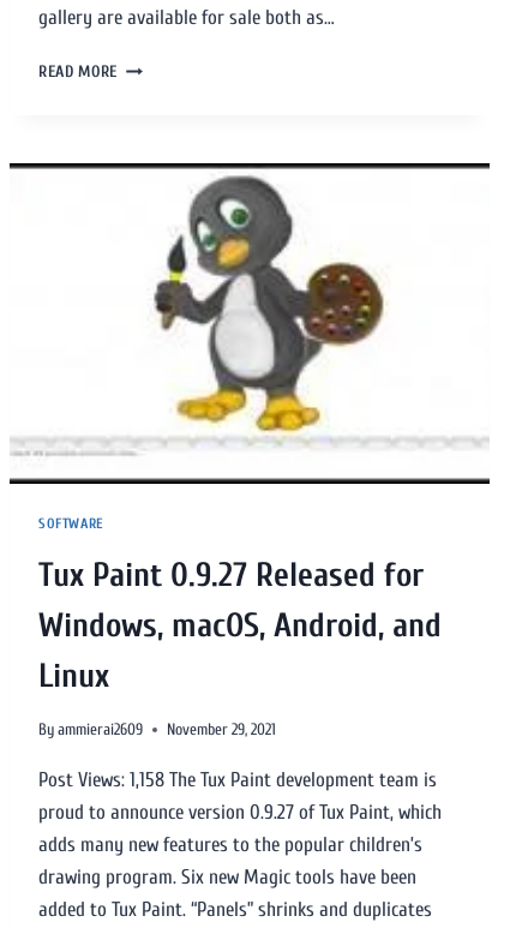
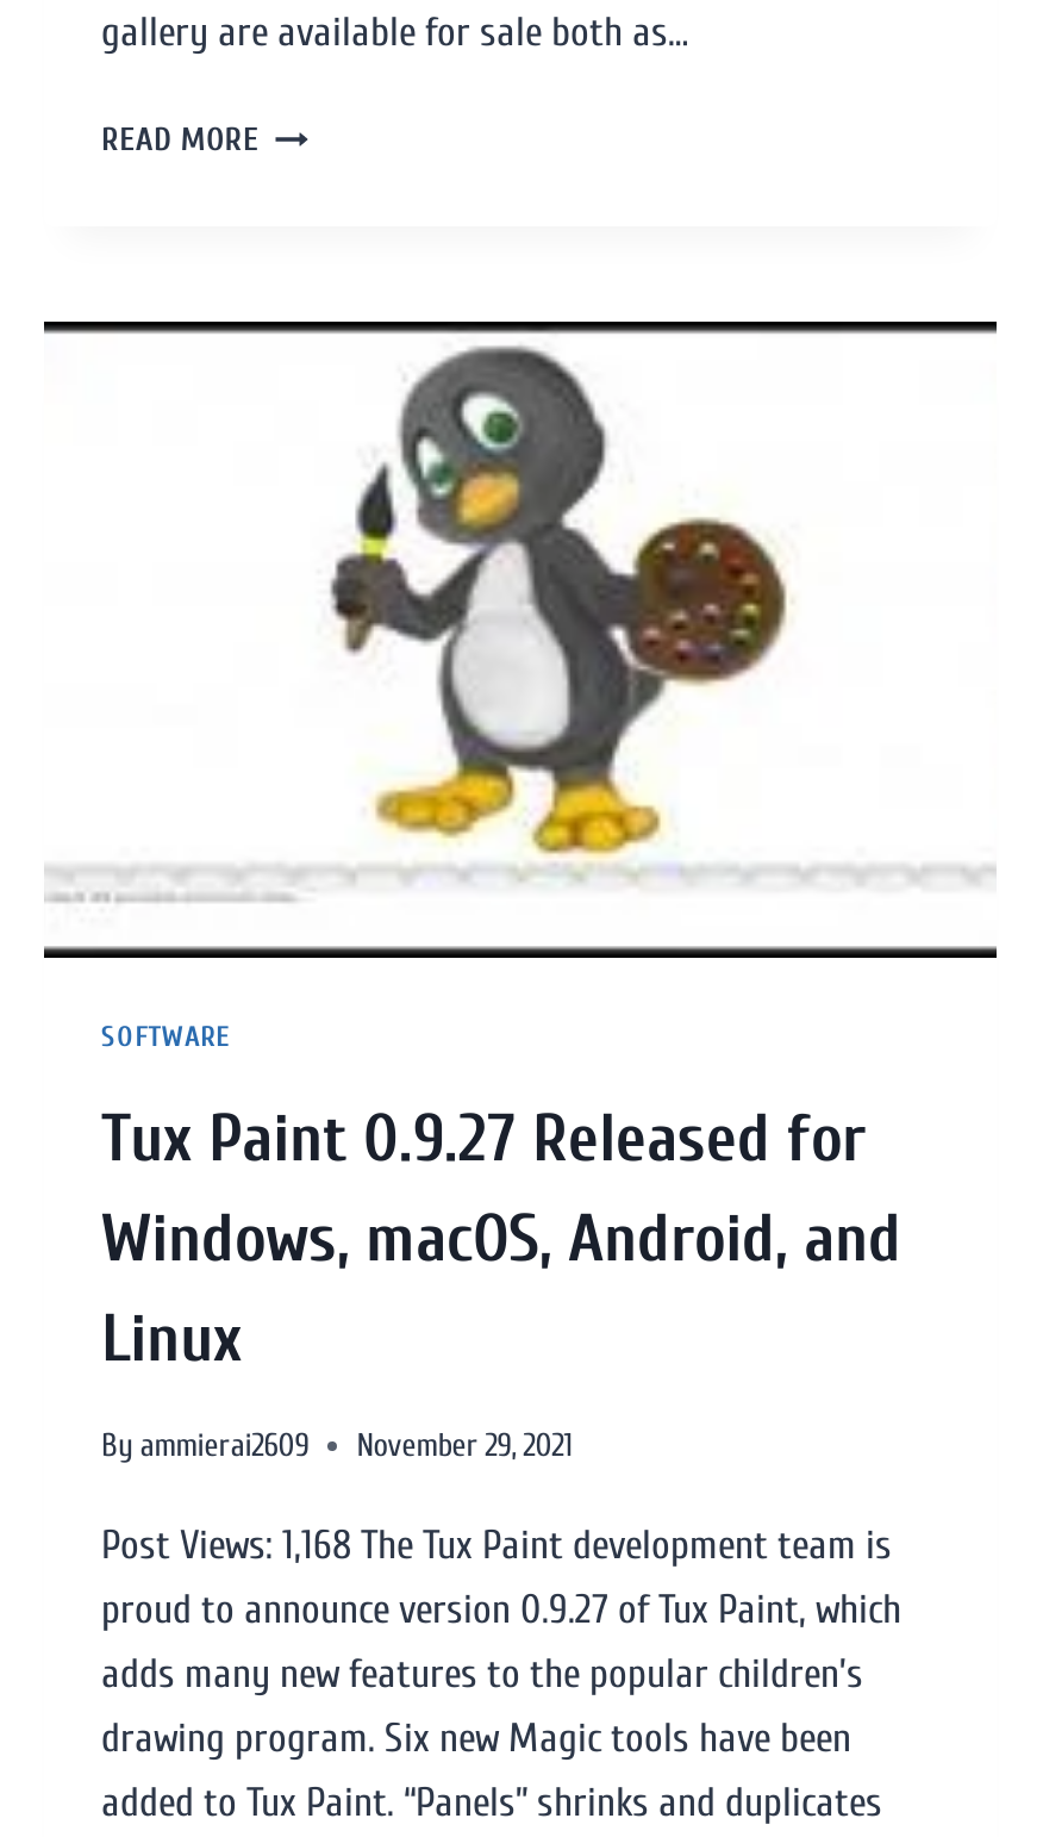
[38,768,437,791] Post Views: 1,158 The Tux Paint development team is -> [101,1522,892,1567] Post Views: 1,168 The Tux Paint development team is

